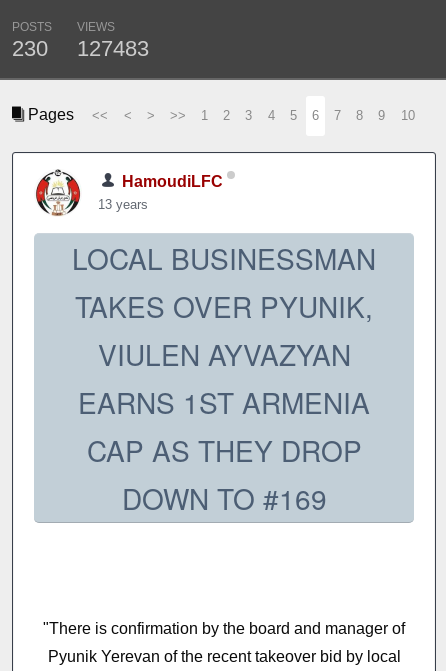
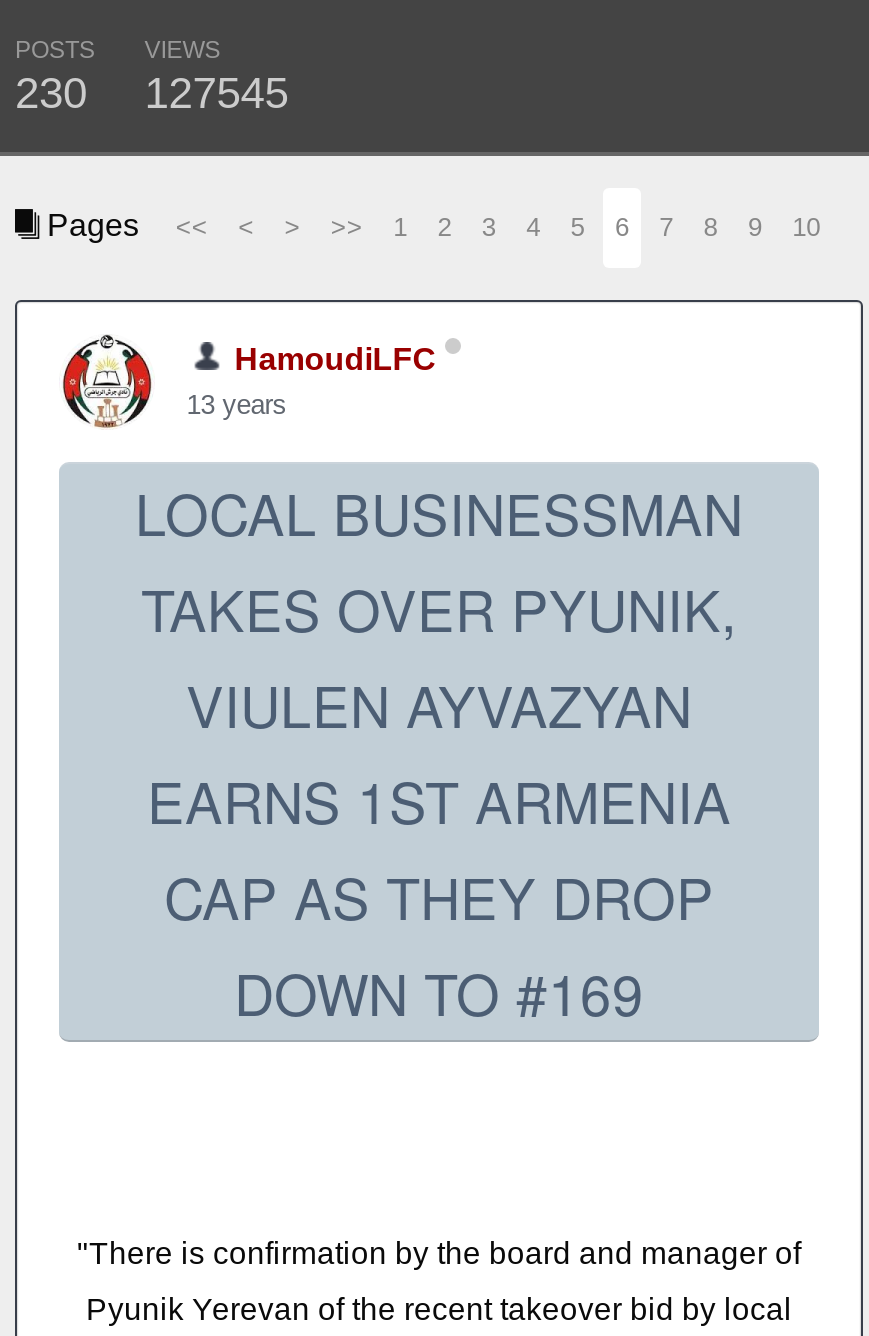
[12,36,149,61] 230 127483 -> [15,68,289,118] 230 127545

